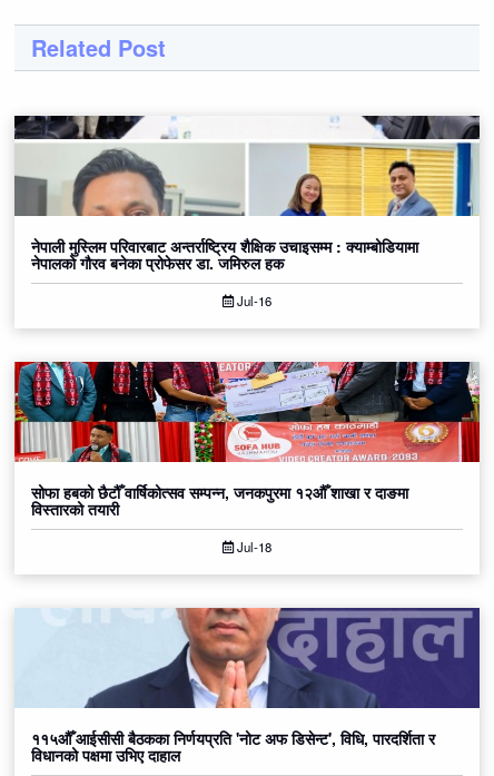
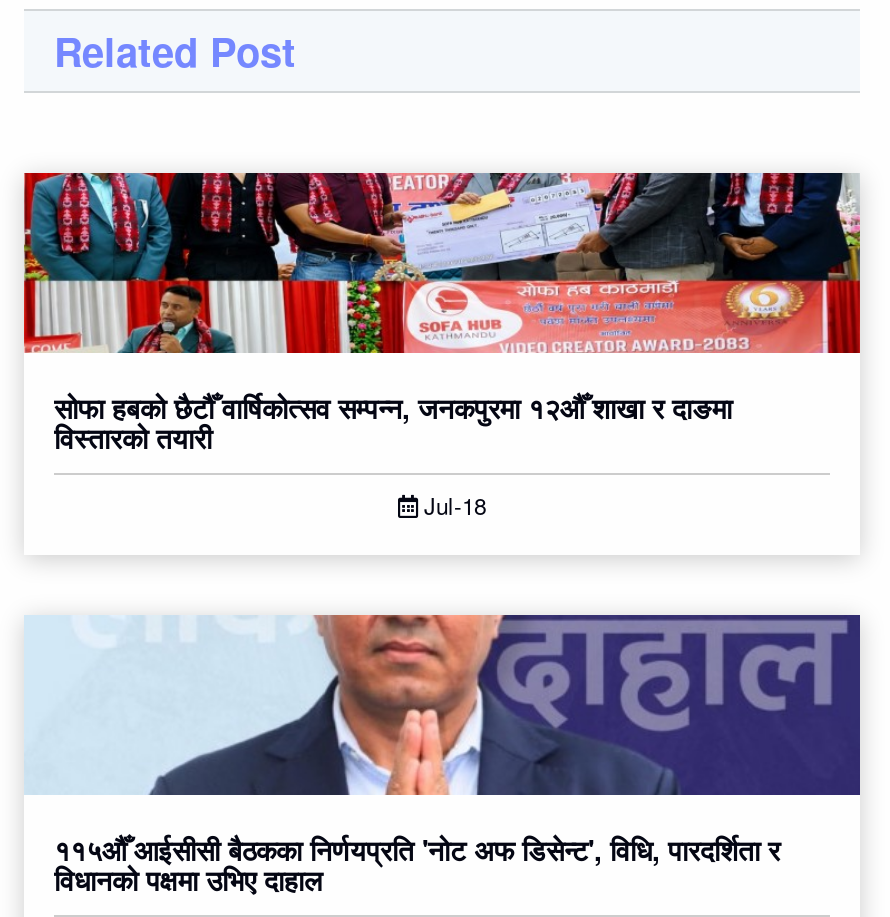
[13,115,481,310] [image] | नेपाली मुस्लिम परिवारबाट अन्तर्राष्ट्रिय शैक्षिक उचाइसम्म : क्याम्बोडियामा | नेपालको गौरव बनेका प्रोफेसर डा. जमिरुल हक | Jul-16 -> none

